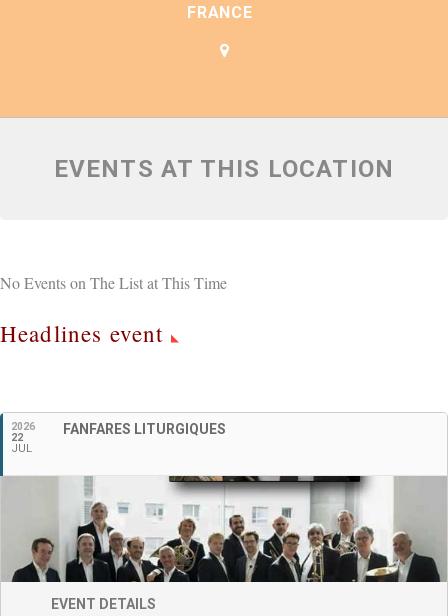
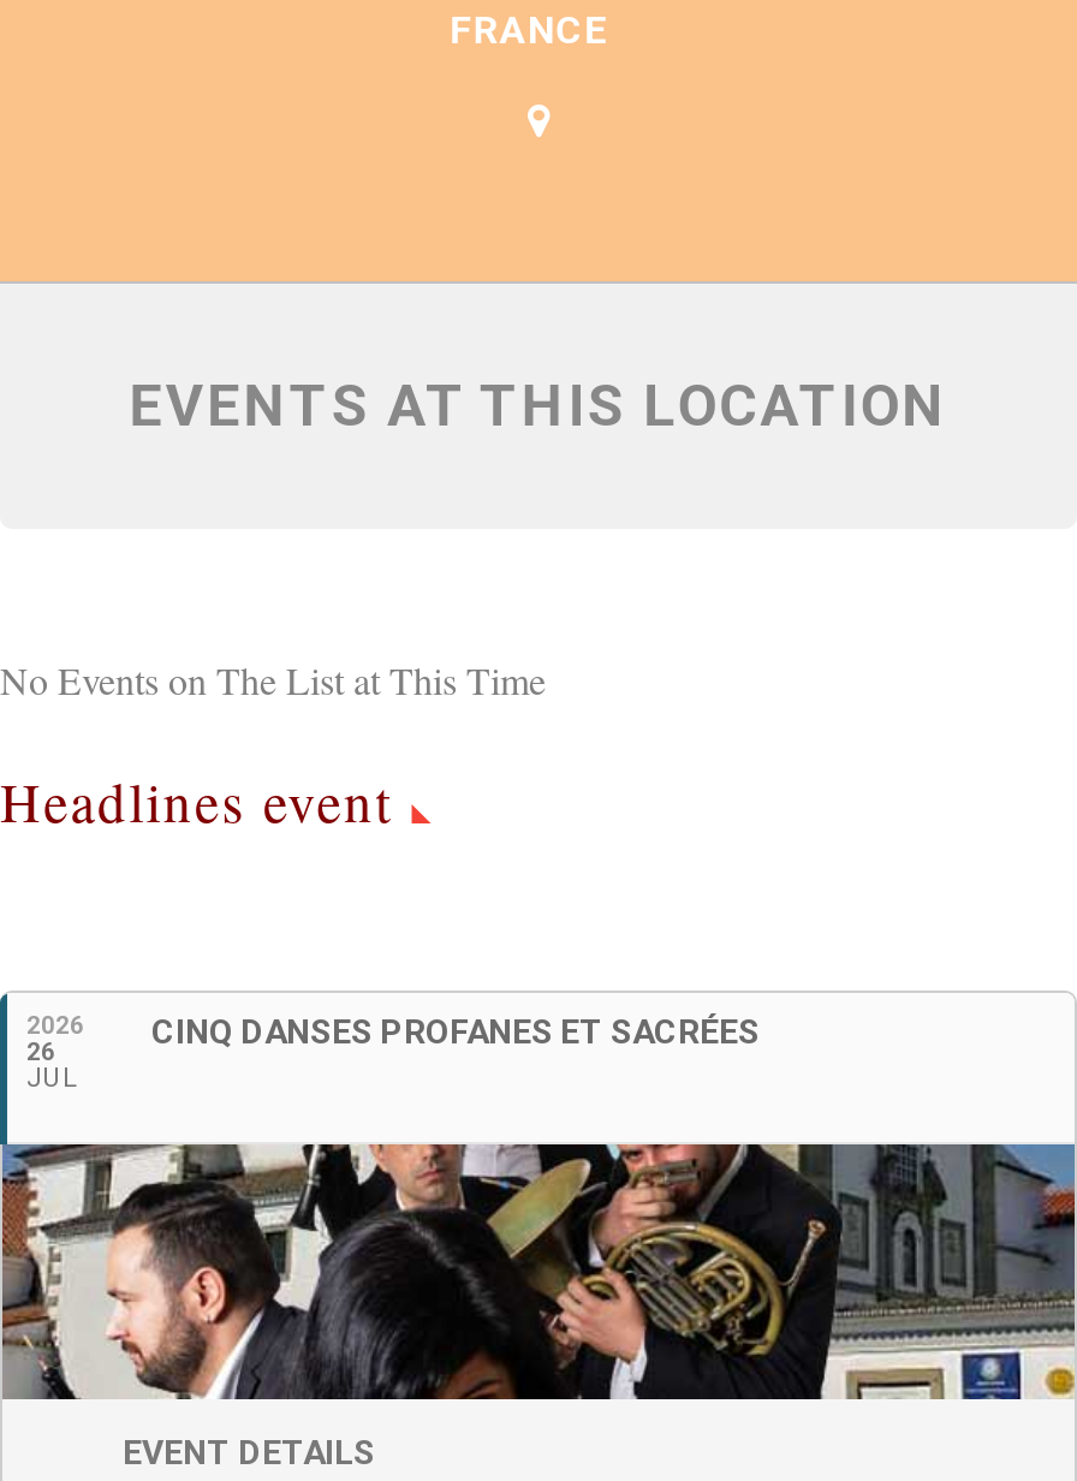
[63,421,226,437] FANFARES LITURGIQUES -> [151,1012,760,1050] CINQ DANSES PROFANES ET SACRÉES
[11,432,23,443] 22 -> [26,1038,55,1065] 26
[3,475,445,583] [image] -> [7,1142,1070,1402] [image]

